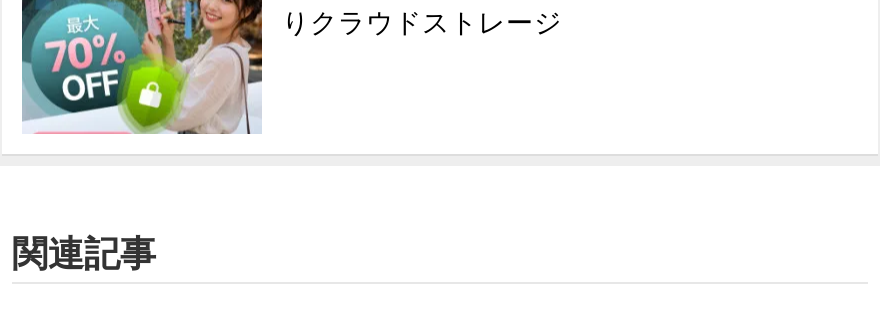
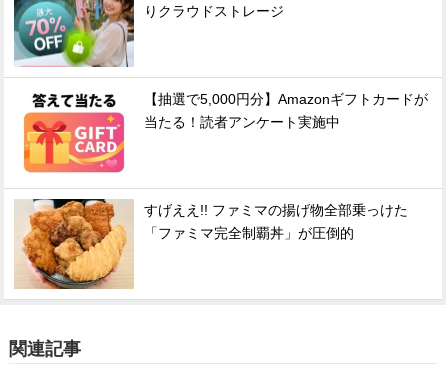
none -> [14,92,428,173] [image] | 【抽選で5,000円分】Amazonギフトカードが | 当たる！読者アンケート実施中
none -> [14,198,408,290] [image] | すげええ!! ファミマの揚げ物全部乗っけた | 「ファミマ完全制覇丼」が圧倒的

